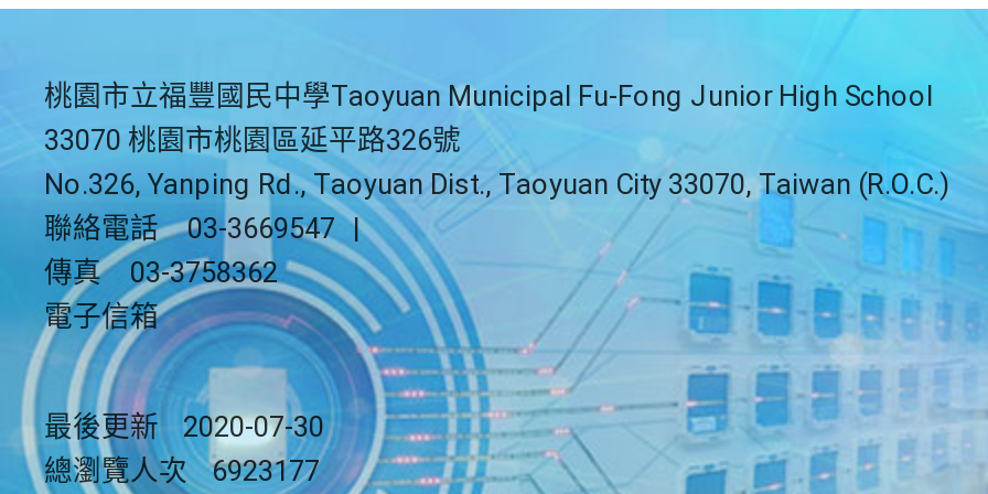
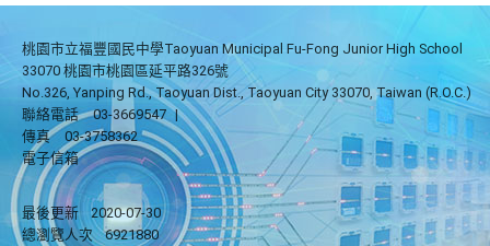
[44,454,320,487] 總瀏覽人次 6923177 -> [22,226,159,243] 總瀏覽人次 6921880

